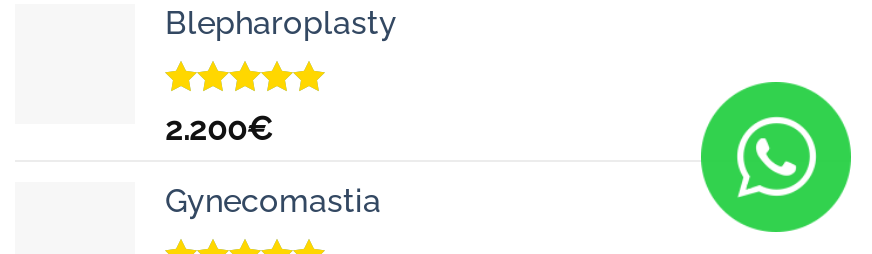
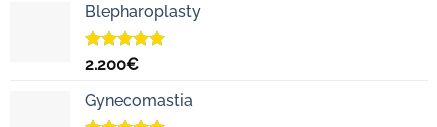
[699,80,853,234] [image] -> none

